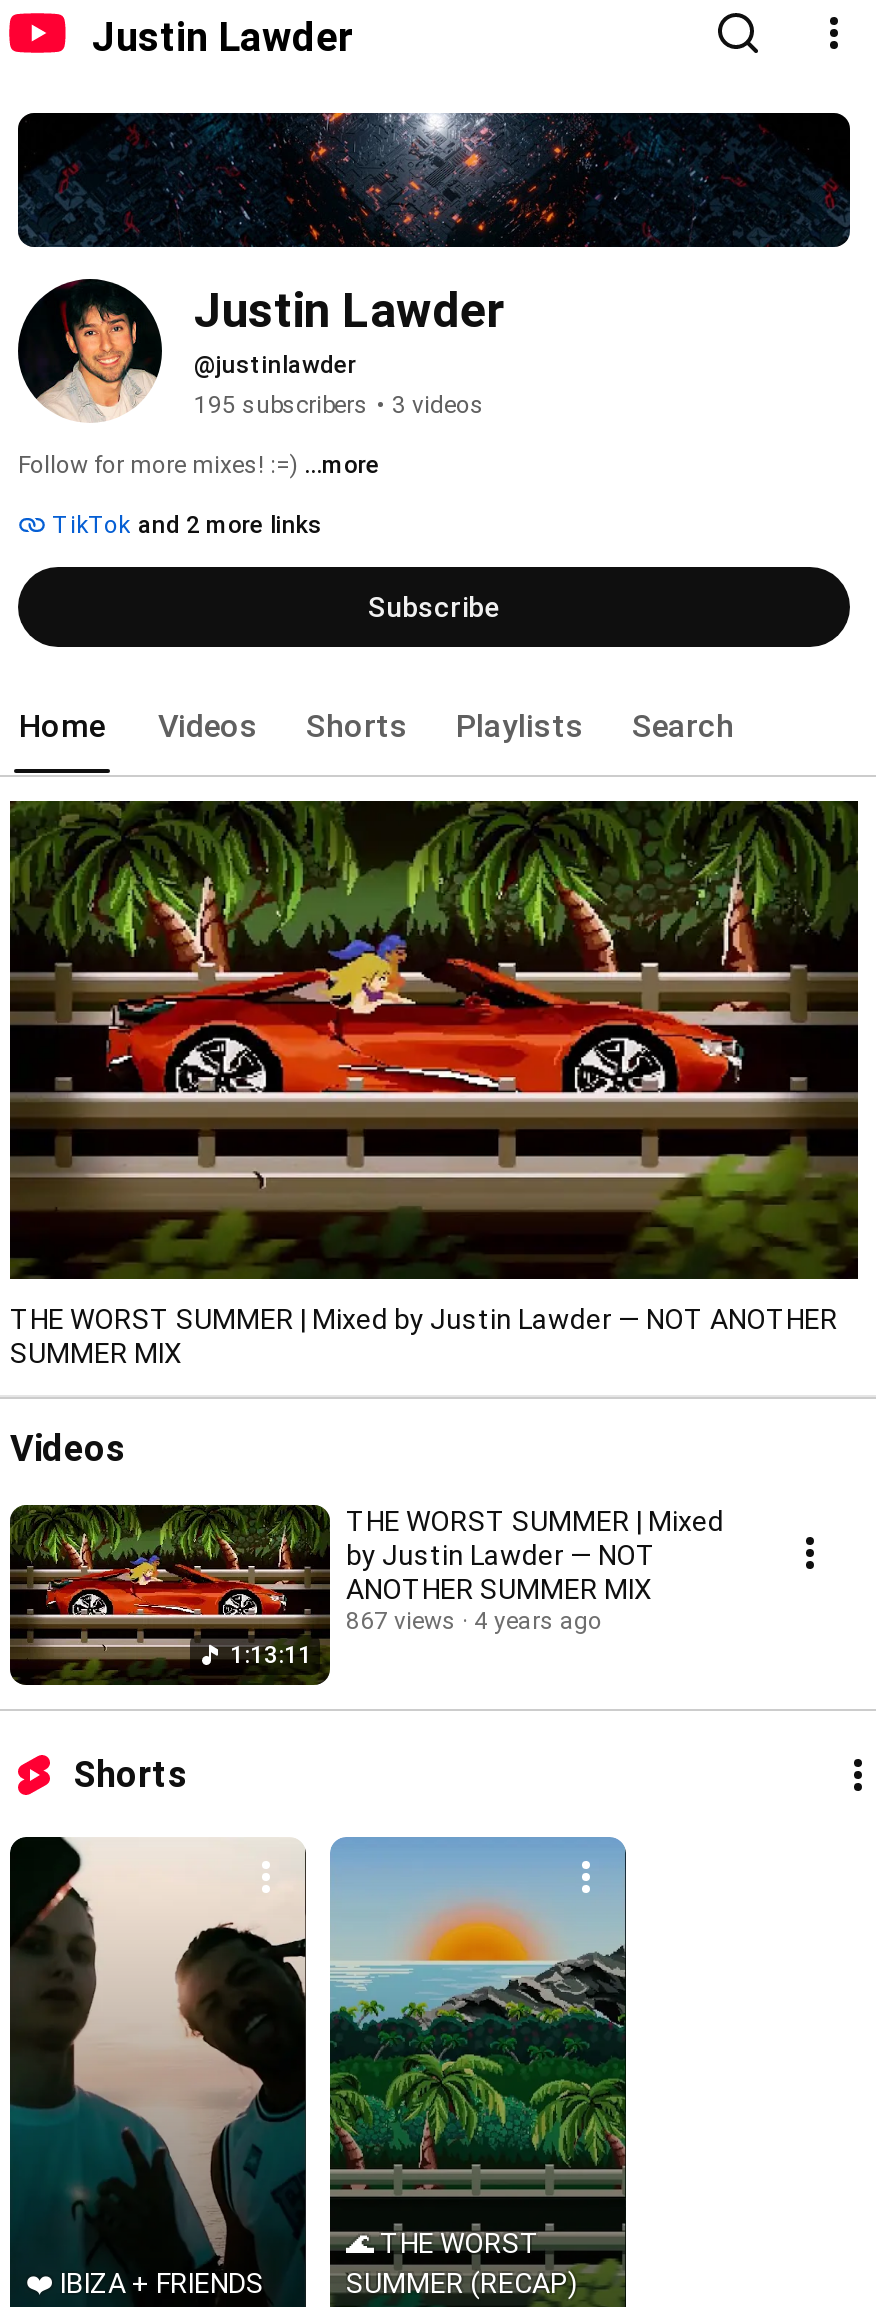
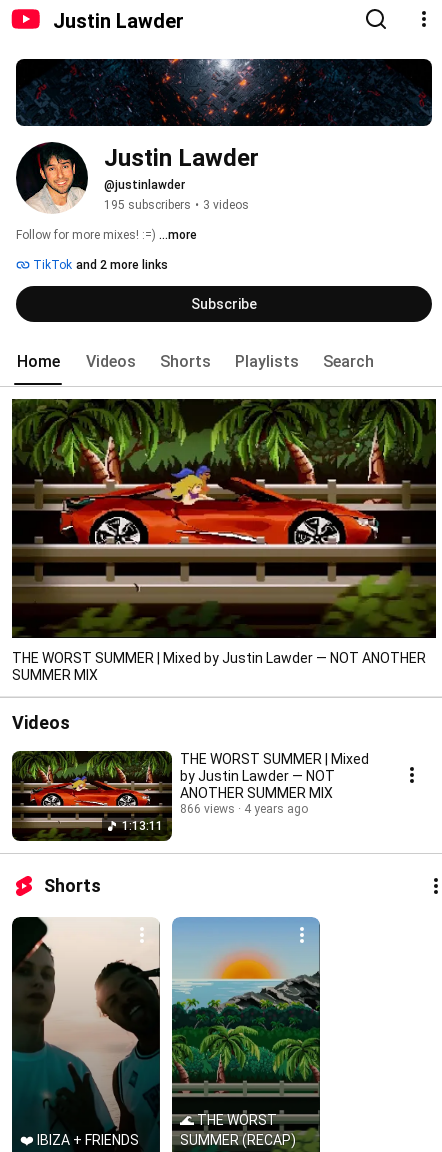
[346,1606,602,1634] 867 views 4 years ago -> [180,801,308,815] 866 views 4 years ago

